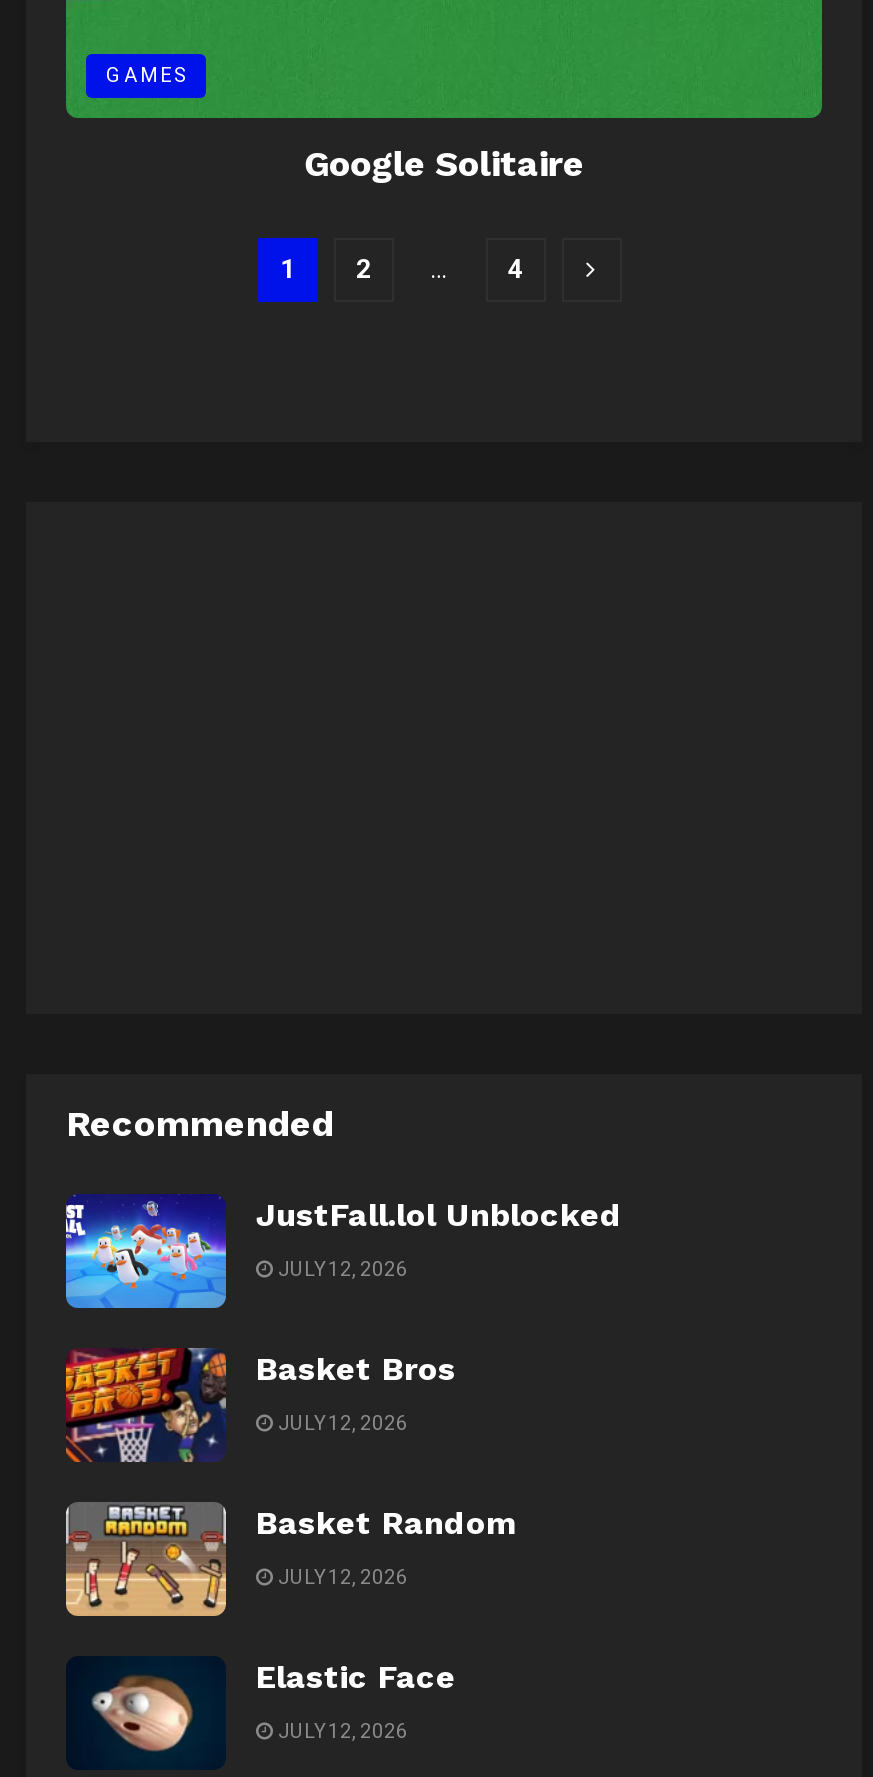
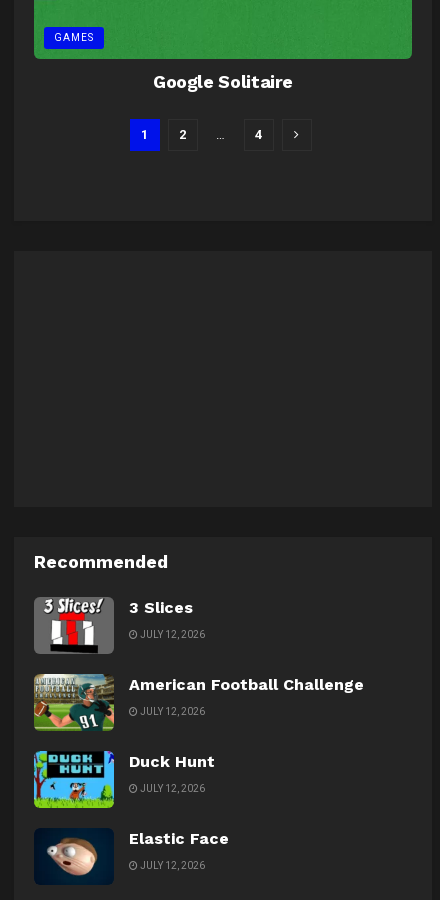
[64,1194,622,1310] [image] | JustFall.lol Unblocked -> [34,597,193,654] [image] | 3 Slices
[64,1346,456,1464] [image] | Basket Bros -> [33,673,364,732] [image] | American Football Challenge
[64,1502,516,1618] [image] | Basket Random -> [33,750,215,809] [image] | Duck Hunt

